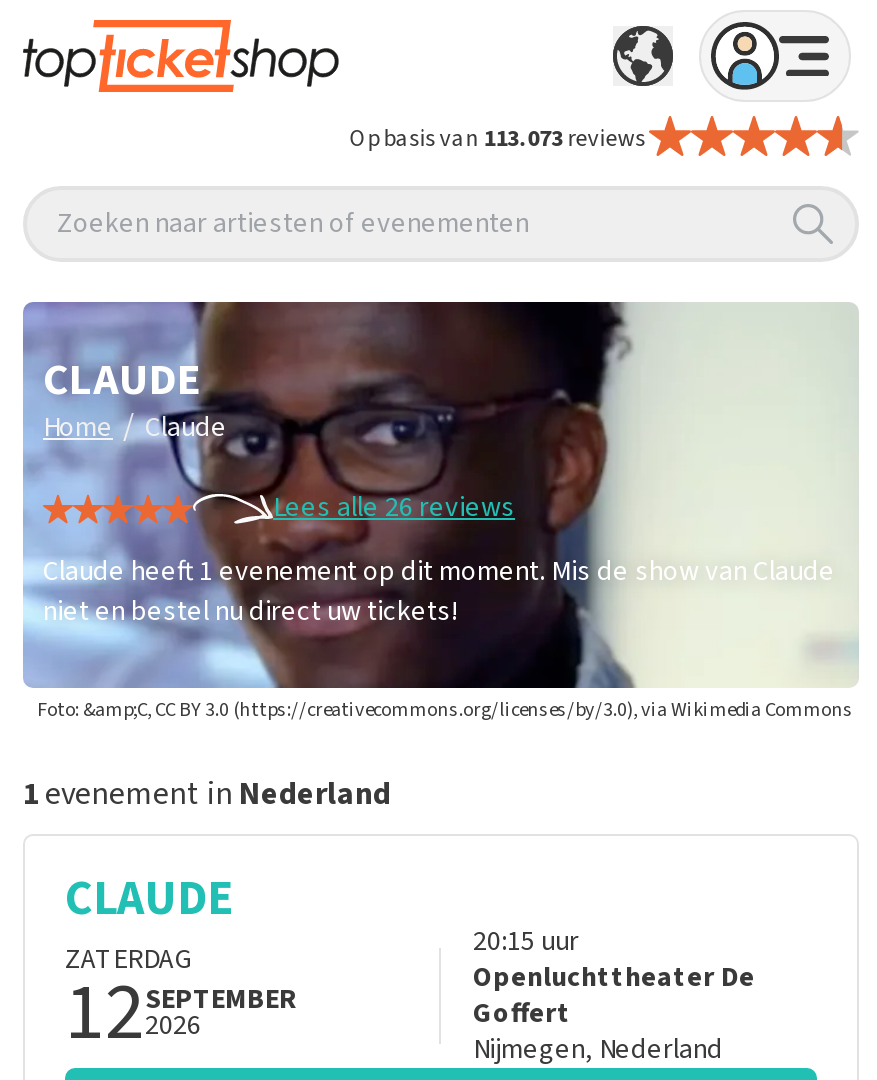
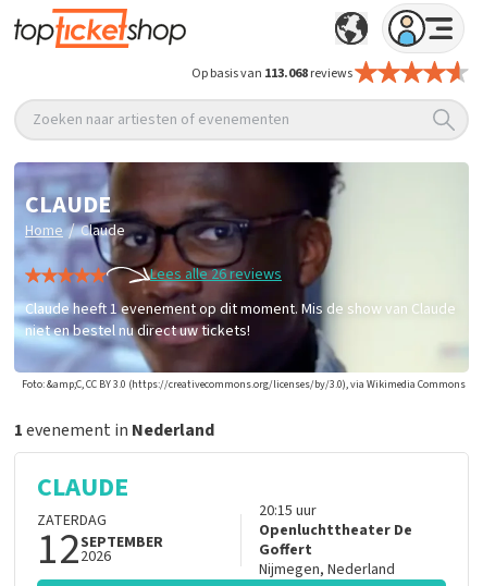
[349,122,645,156] Op basis van 113.073 reviews -> [192,64,353,83] Op basis van 113.068 reviews

